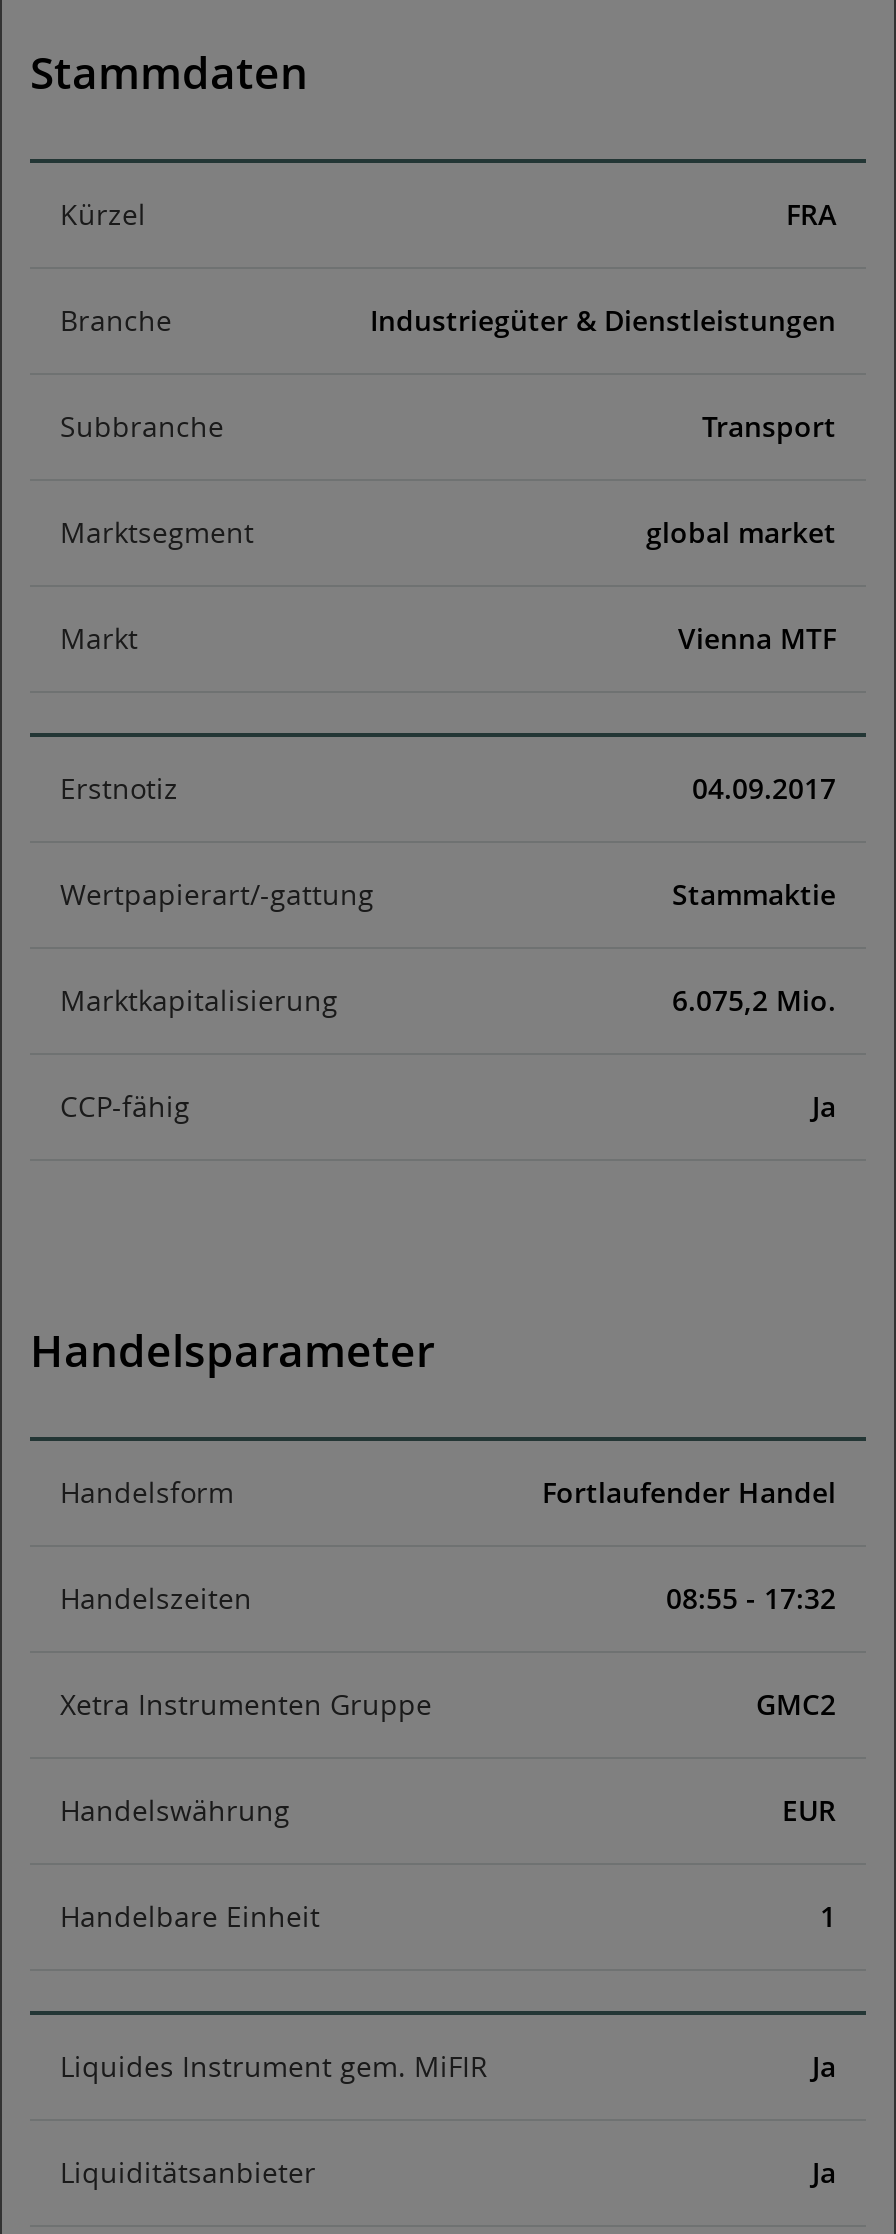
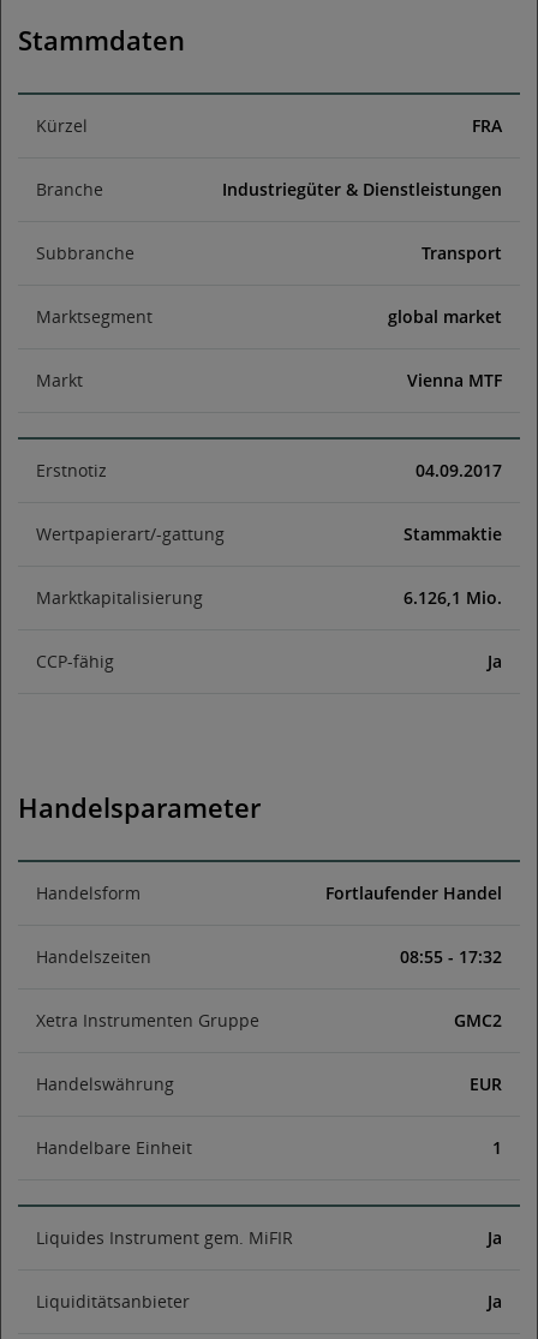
[672,981,836,1019] 6.075,2 Mio. -> [403,586,502,609] 6.126,1 Mio.

